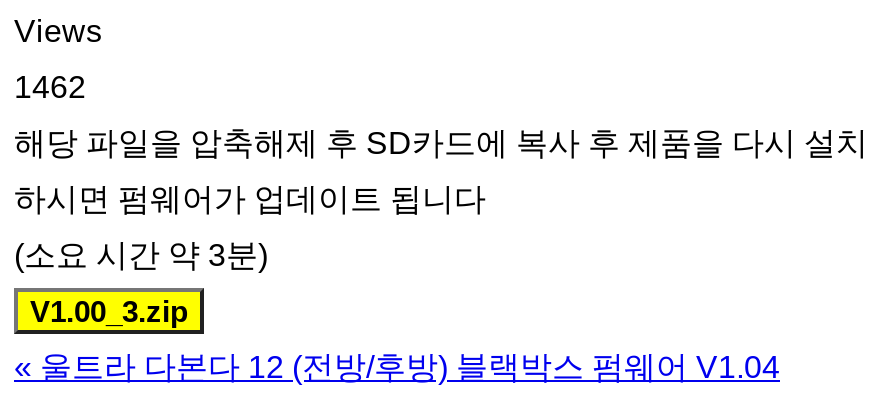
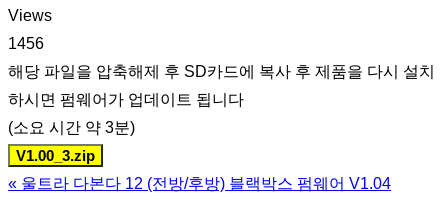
[14,70,86,104] 1462 -> [8,35,44,52] 1456

